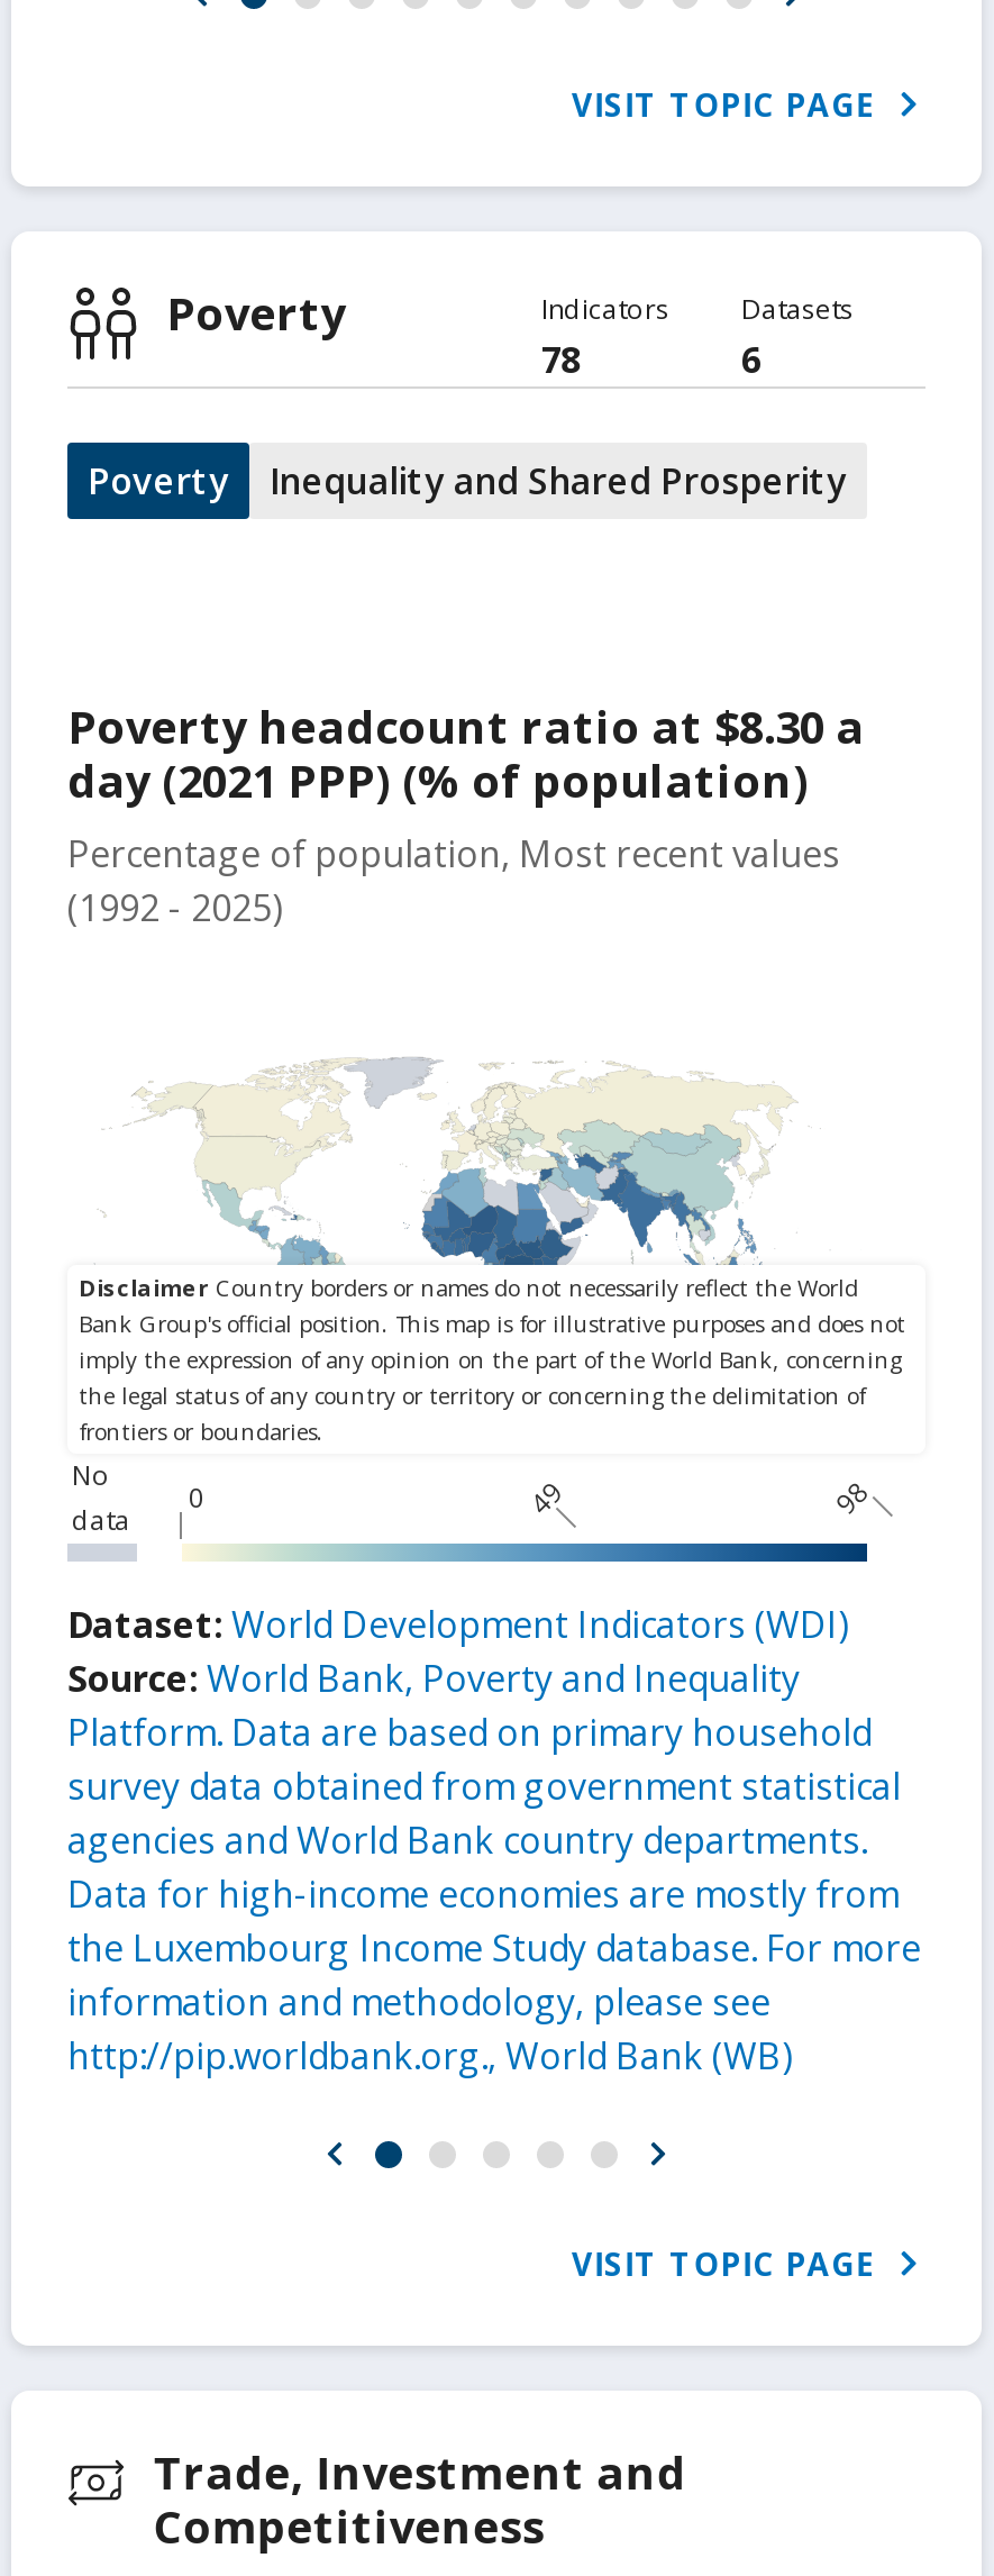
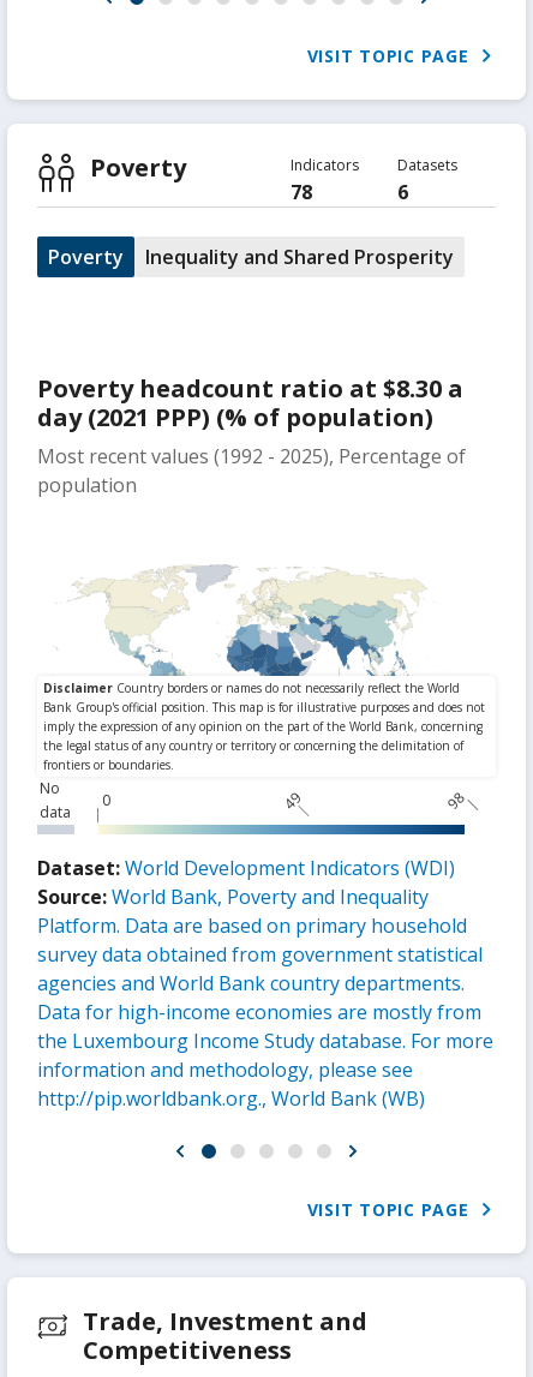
[67,829,840,932] Percentage of population, Most recent values | (1992 - 2025) -> [37,443,466,498] Most recent values (1992 - 2025), Percentage of | population

